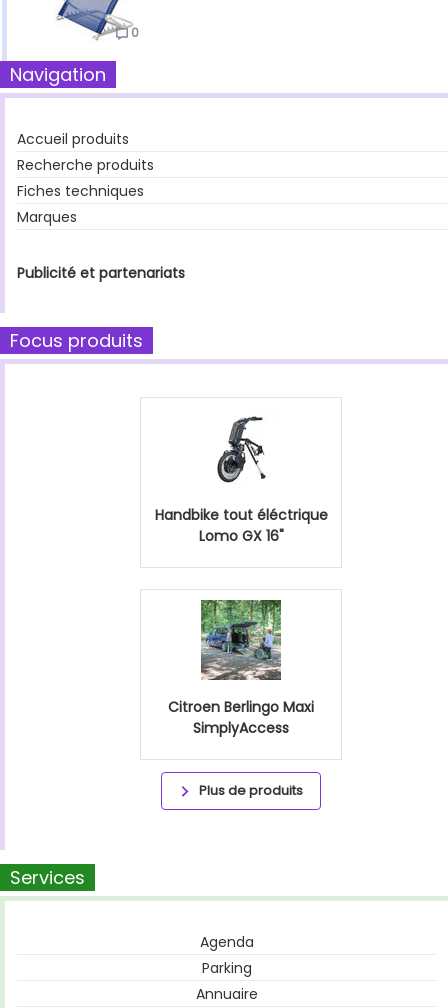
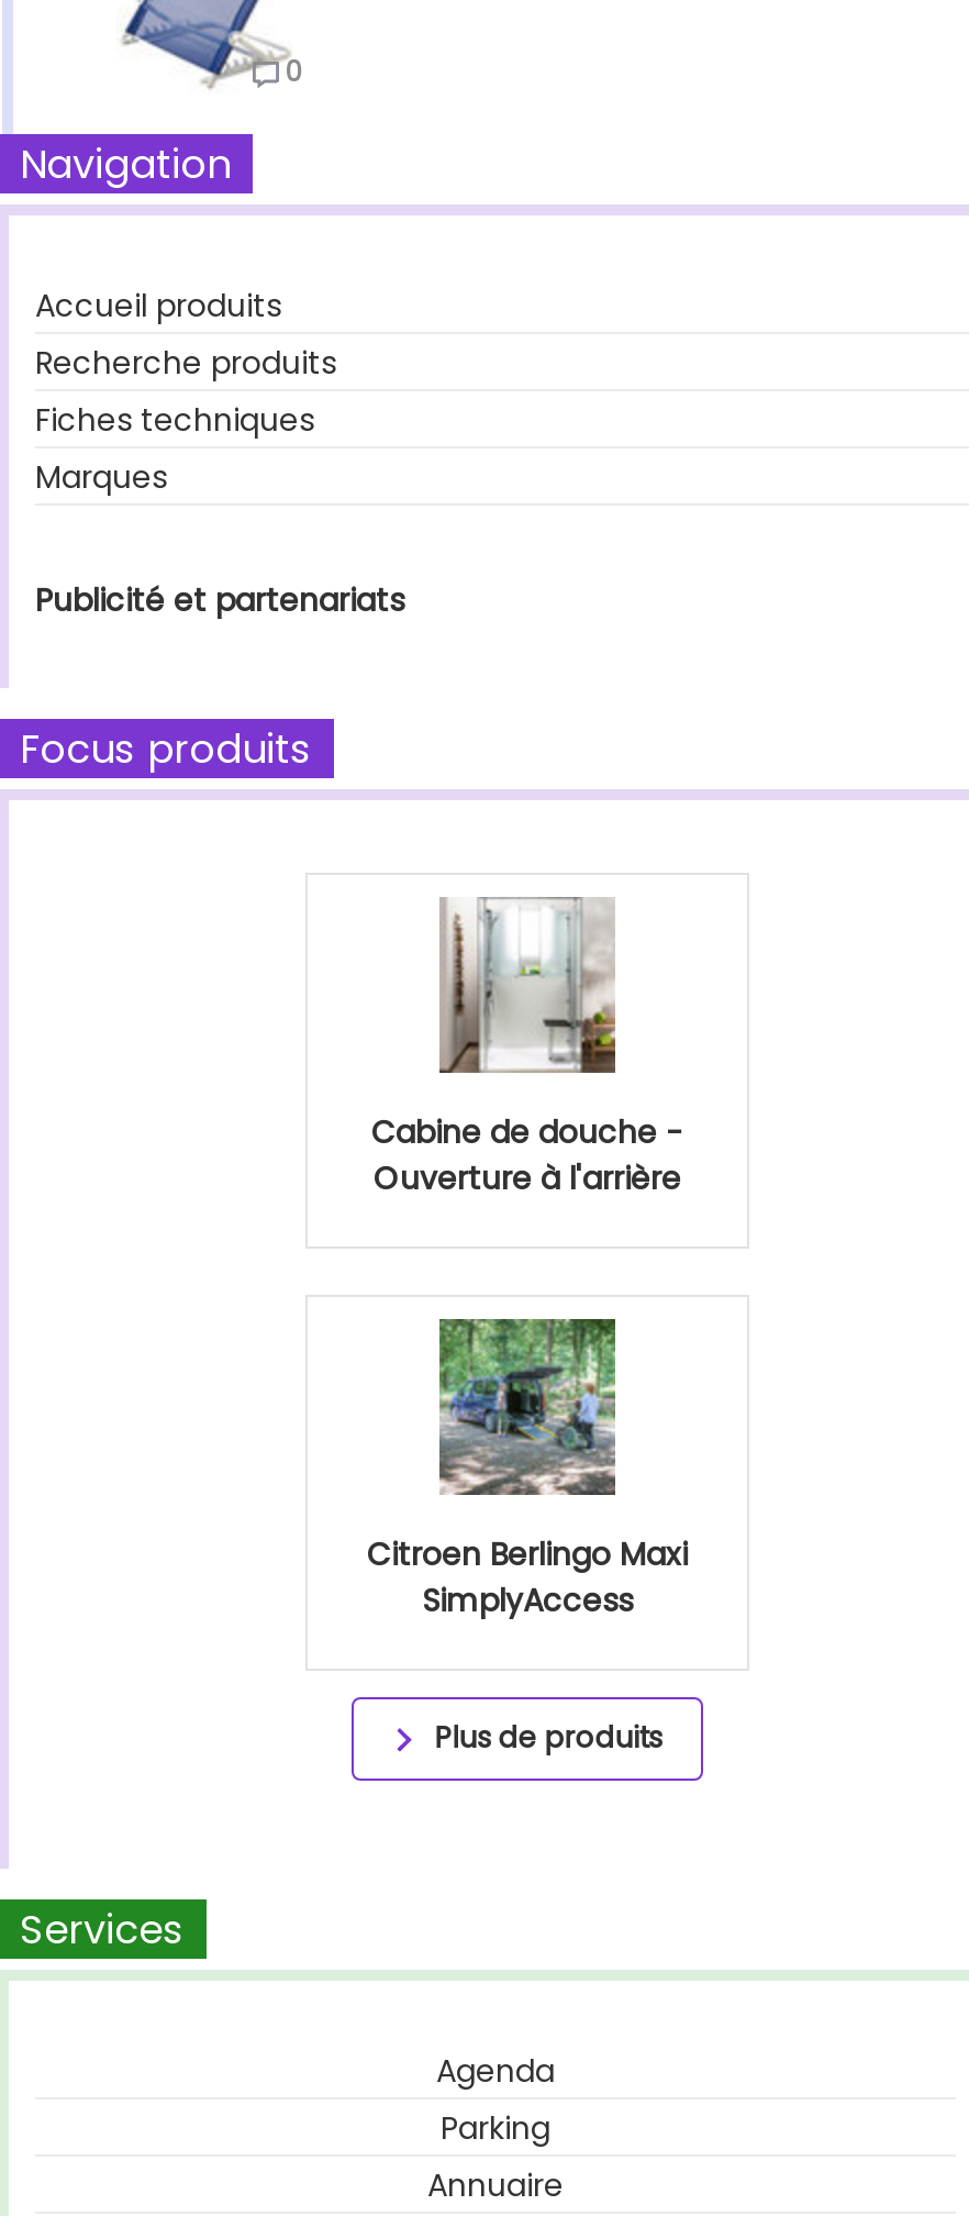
[154,408,327,546] [image] | Handbike tout éléctrique | Lomo GX 16" -> [371,895,683,1201] [image] | Cabine de douche - | Ouverture à l'arrière

